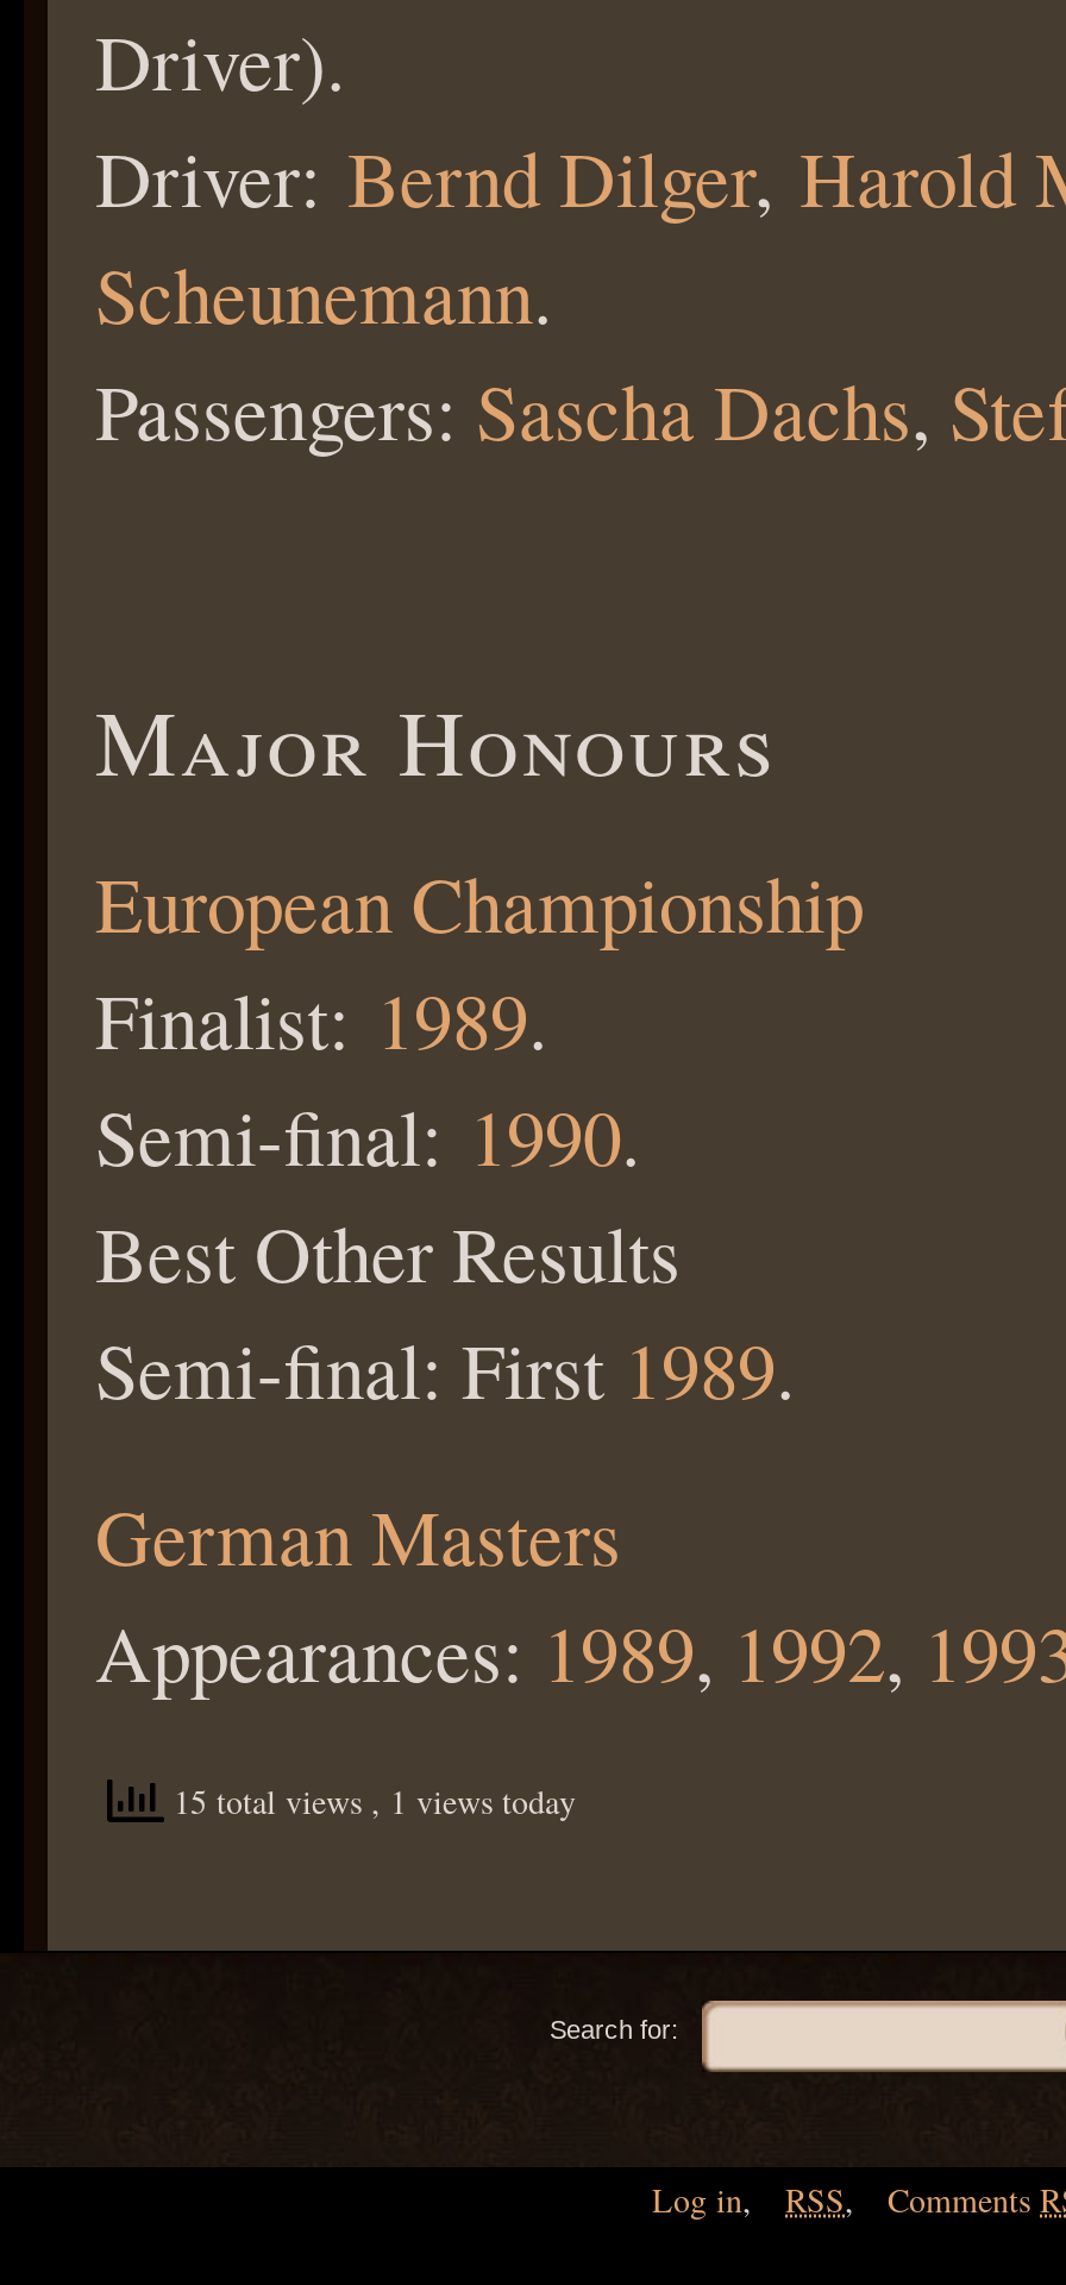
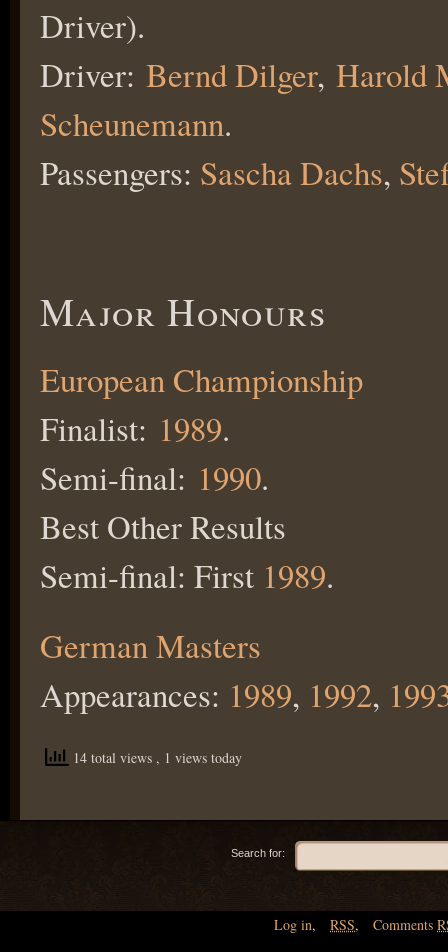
[164,1779,576,1825] 15 total views, 1 views today -> [69,748,242,767] 14 total views, 1 views today

